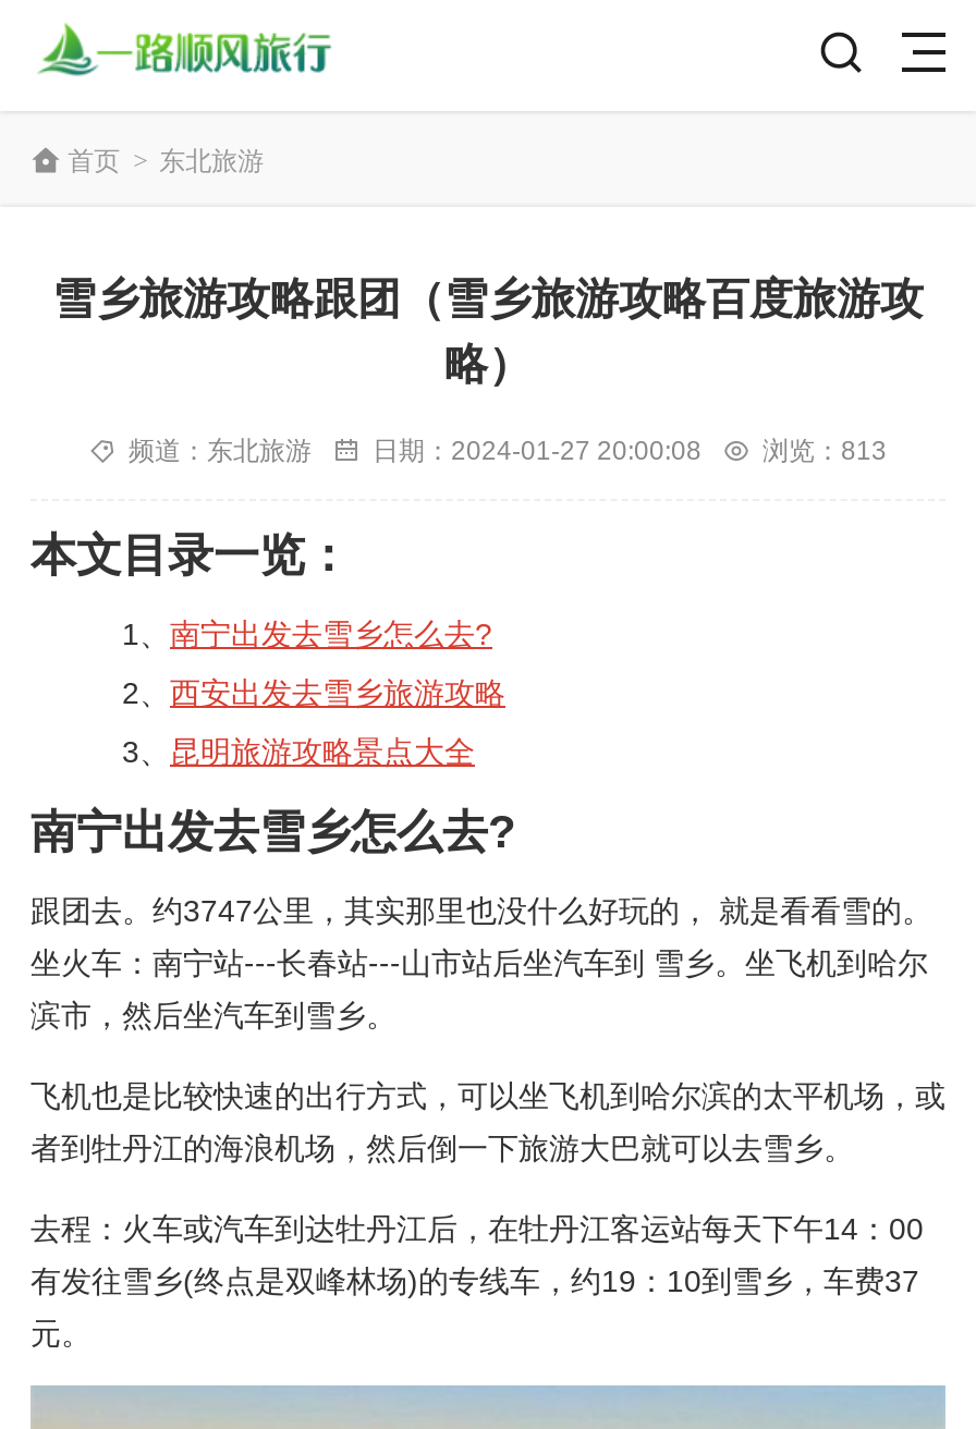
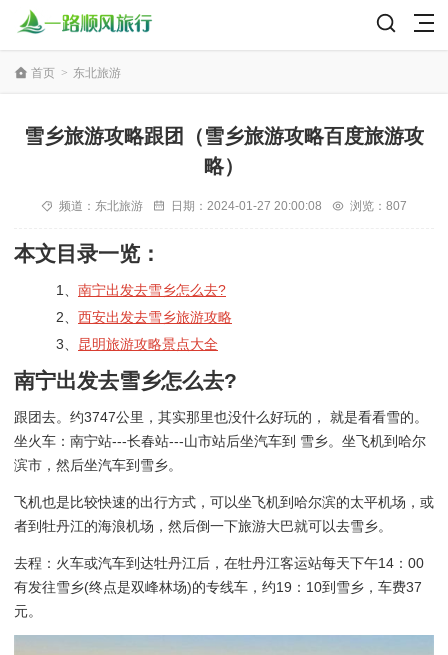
[129,437,887,467] 频道：东北旅游 日期：2024-01-27 20:00:08 浏览：813 -> [59,199,407,213] 频道：东北旅游 日期：2024-01-27 20:00:08 浏览：807

